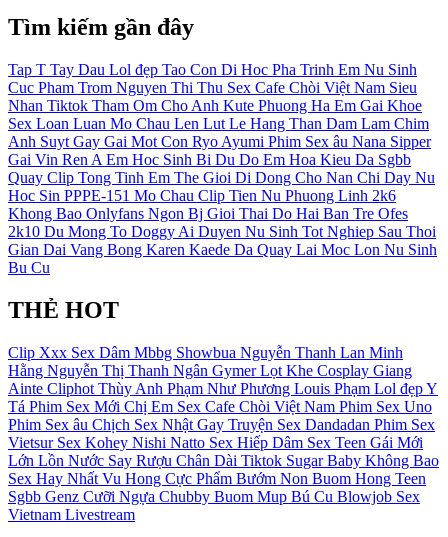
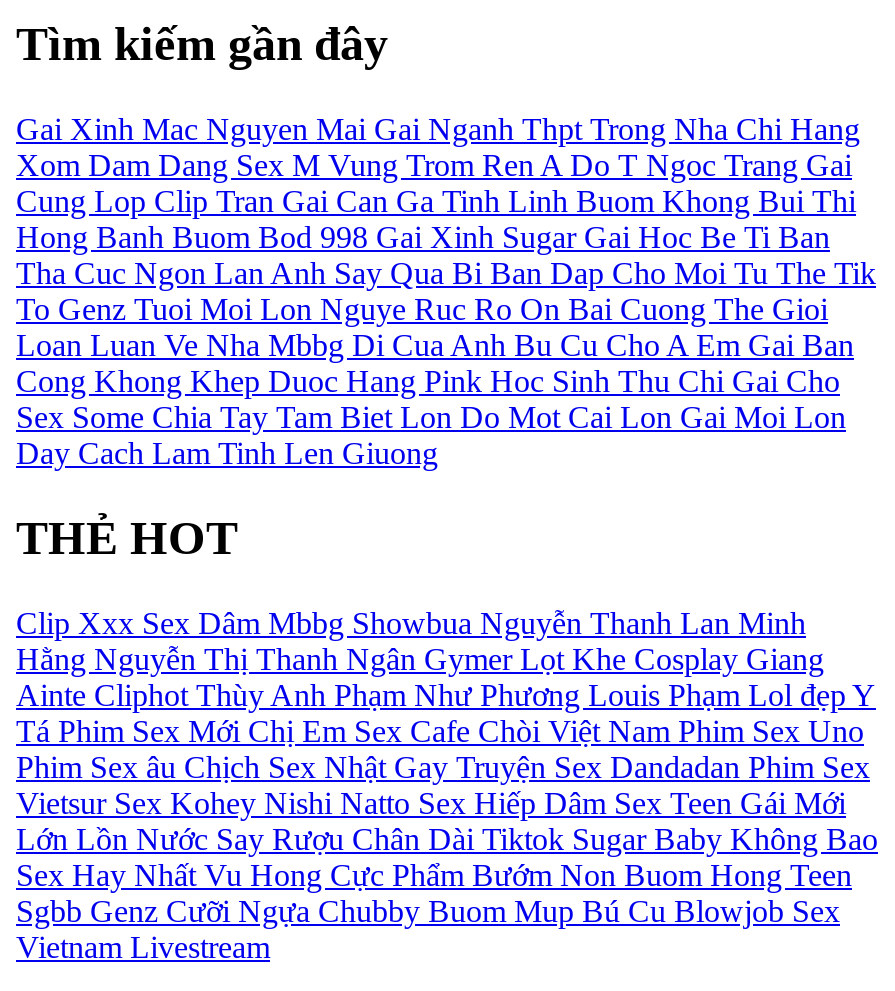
[8,61,437,276] Tap T Tay Dau Lol đẹp Tao Con Di Hoc Pha Trinh Em Nu Sinh | Cuc Pham Trom Nguyen Thi Thu Sex Cafe Chòi Việt Nam Sieu | Nhan Tiktok Tham Om Cho Anh Kute Phuong Ha Em Gai Khoe | Sex Loan Luan Mo Chau Len Lut Le Hang Than Dam Lam Chim | Anh Suyt Gay Gai Mot Con Ryo Ayumi Phim Sex âu Nana Sipper | Gai Vin Ren A Em Hoc Sinh Bi Du Do Em Hoa Kieu Da Sgbb | Quay Clip Tong Tinh Em The Gioi Di Dong Cho Nan Chi Day Nu | Hoc Sin PPPE-151 Mo Chau Clip Tien Nu Phuong Linh 2k6 | Khong Bao Onlyfans Ngon Bj Gioi Thai Do Hai Ban Tre Ofes | 2k10 Du Mong To Doggy Ai Duyen Nu Sinh Tot Nghiep Sau Thoi | Gian Dai Vang Bong Karen Kaede Da Quay Lai Moc Lon Nu Sinh | Bu Cu -> [16,112,876,470] Gai Xinh Mac Nguyen Mai Gai Nganh Thpt Trong Nha Chi Hang | Xom Dam Dang Sex M Vung Trom Ren ADo T Ngoc Trang Gai | Cung Lop Clip Tran Gai CanGa Tinh Linh Buom Khong Bui Thi | Hong Banh Buom Bod 998 Gai Xinh Sugar Gai Hoc Be Ti Ban | Tha Cuc Ngon Lan Anh Say Qua Bi Ban Dap Cho Moi Tu The Tik | To Genz Tuoi Moi Lon Nguye Ruc Ro On Bai Cuong The Gioi | Loan Luan Ve Nha MbbgDi Cua Anh Bu Cu Cho A Em Gai Ban | Cong Khong Khep Duoc Hang Pink Hoc Sinh Thu Chi Gai Cho | Sex Some Chia Tay Tam Biet Lon Do Mot Cai Lon Gai Moi Lon | Day Cach Lam Tinh Len Giuong

